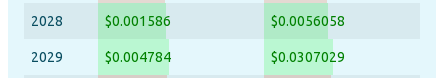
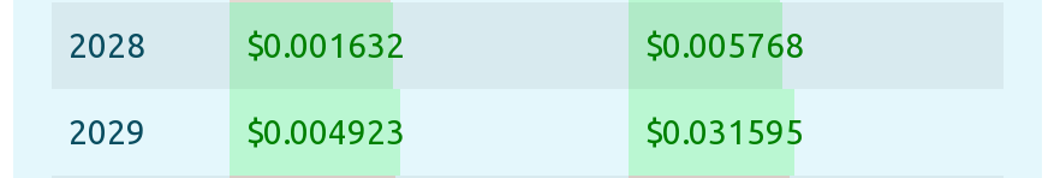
[105,13,171,29] $0.001586 -> [246,26,405,65] $0.001632
[271,13,345,29] $0.0056058 -> [645,26,804,65] $0.005768
[105,49,171,65] $0.004784 -> [246,113,405,152] $0.004923
[271,49,345,65] $0.0307029 -> [645,113,804,152] $0.031595

